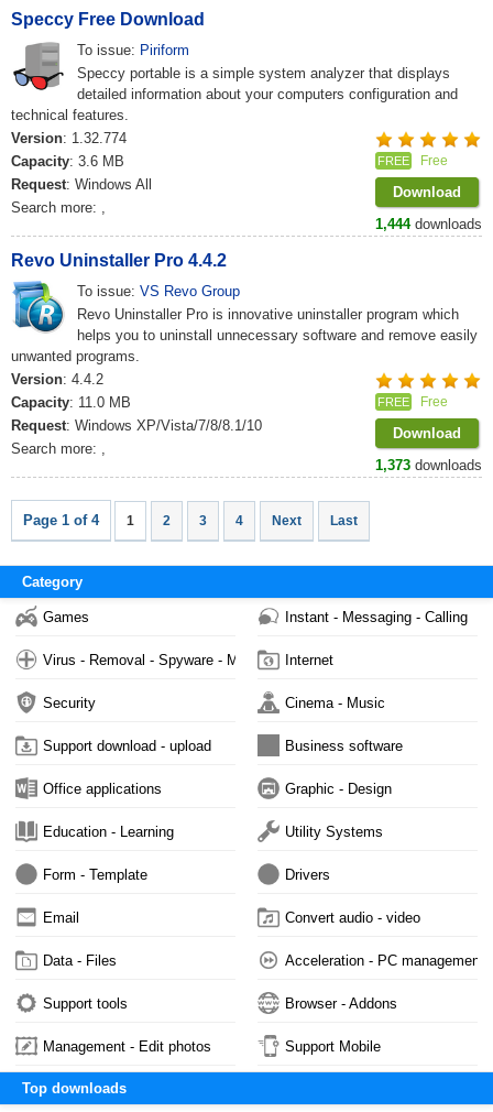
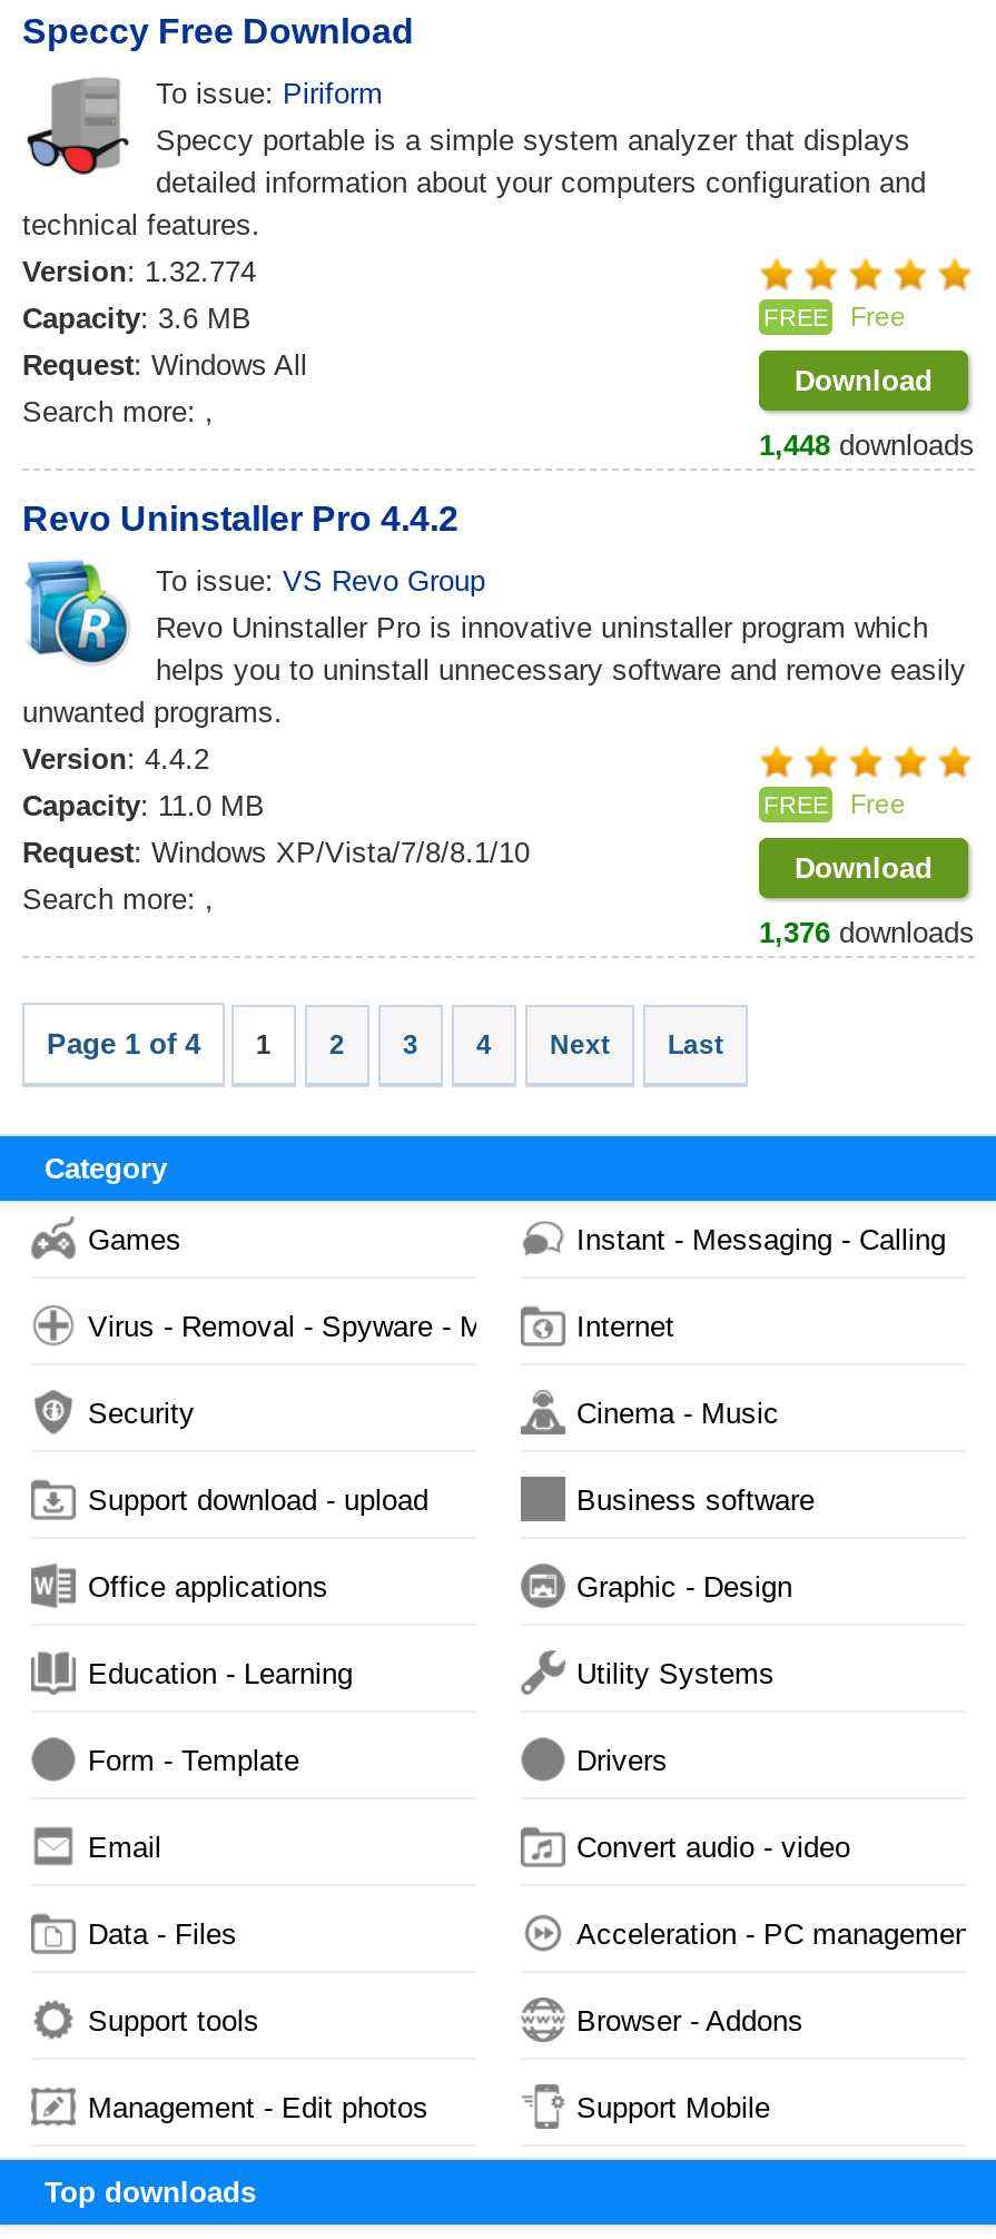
[375,216,482,232] 1,444 downloads -> [759,428,975,462] 1,448 downloads
[375,457,482,473] 1,373 downloads -> [759,916,975,949] 1,376 downloads

